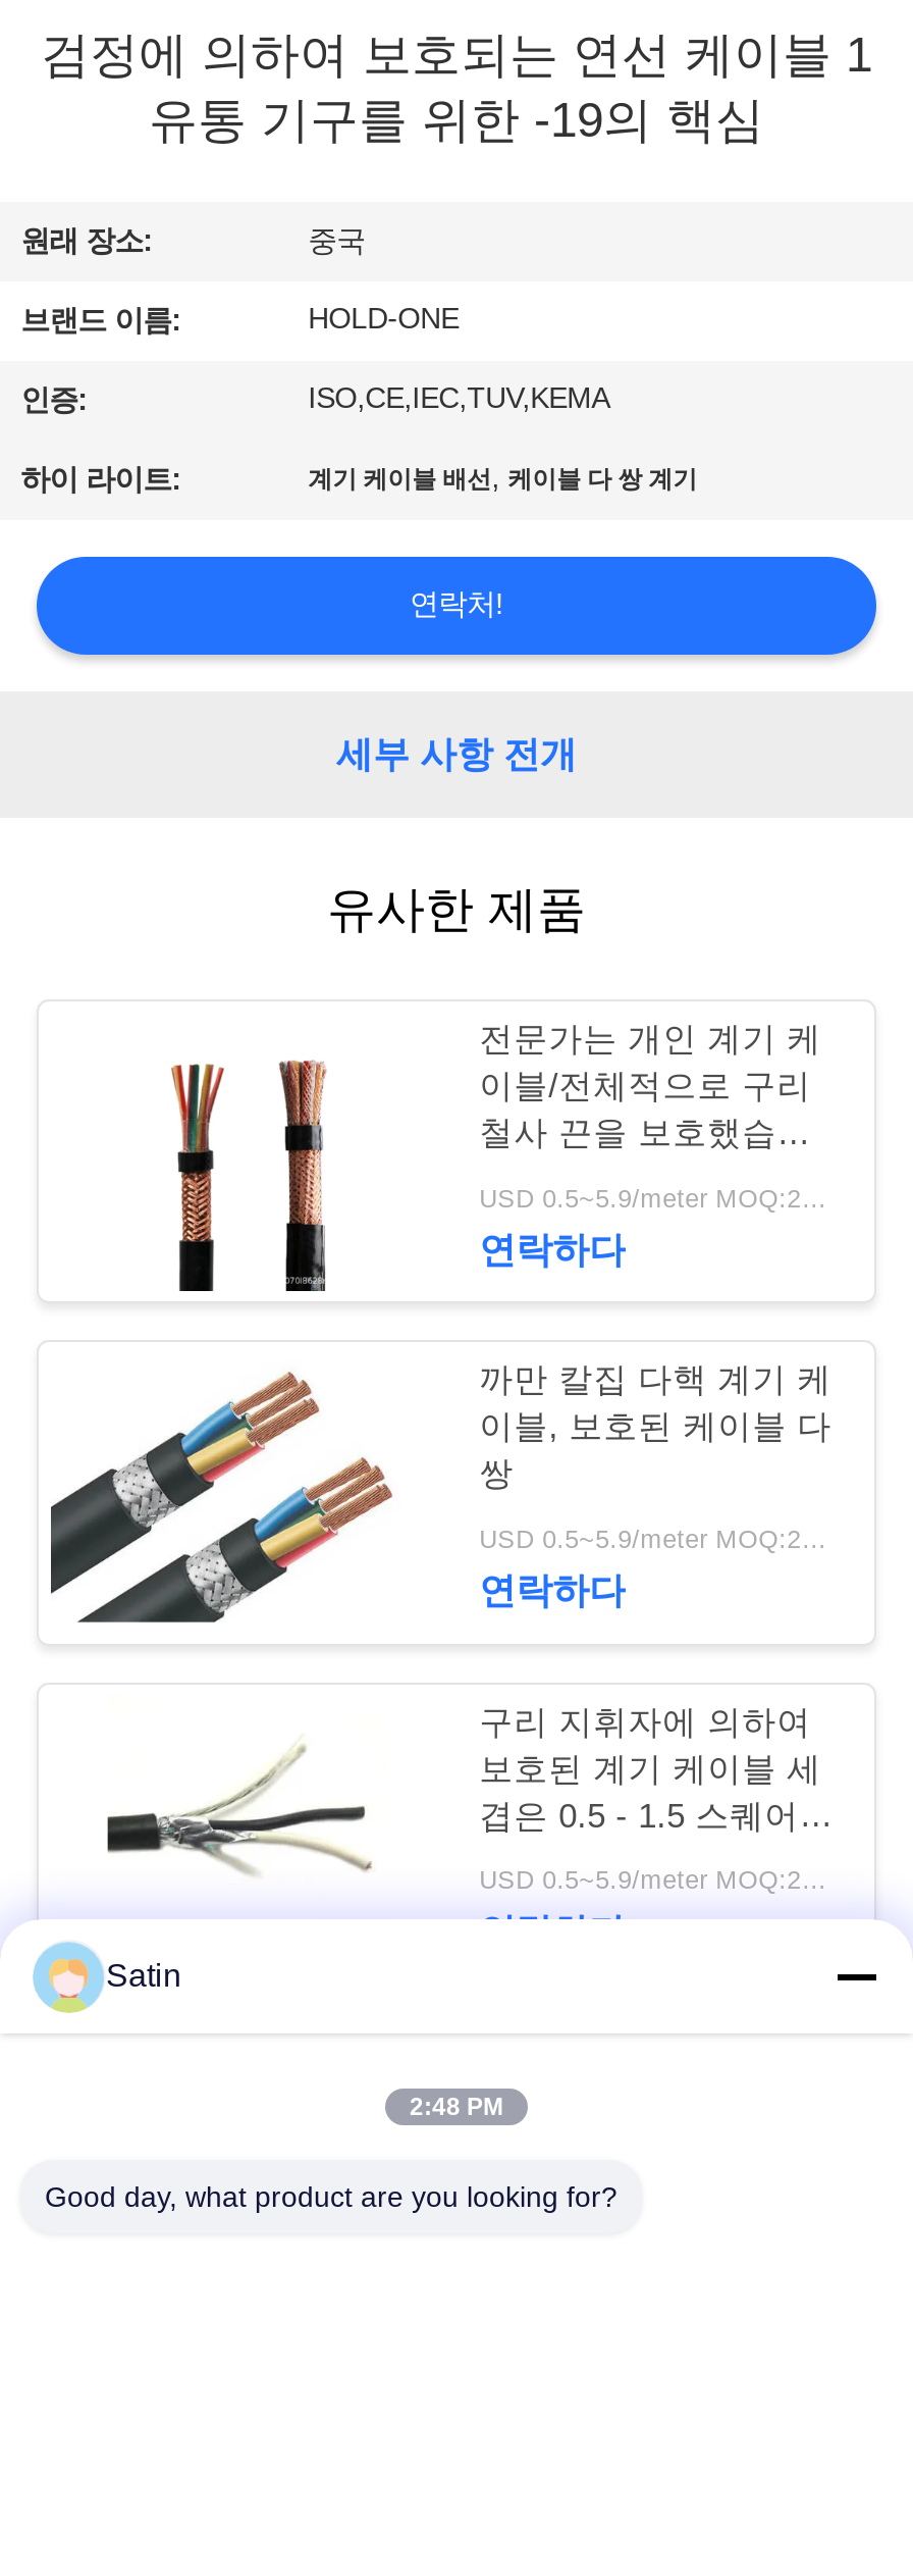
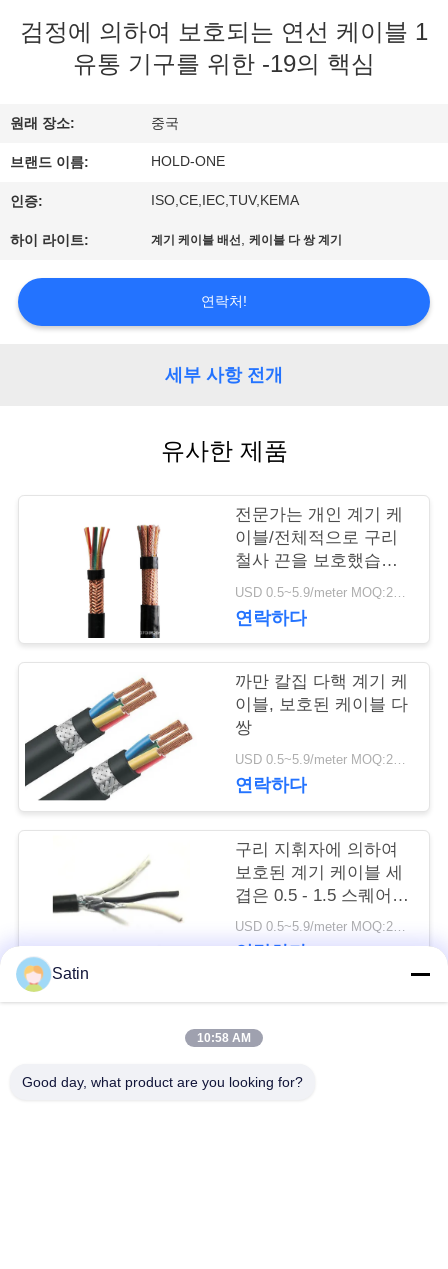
[410,2093,503,2121] 2:48 PM -> [197,1031,251,1045] 10:58 AM

